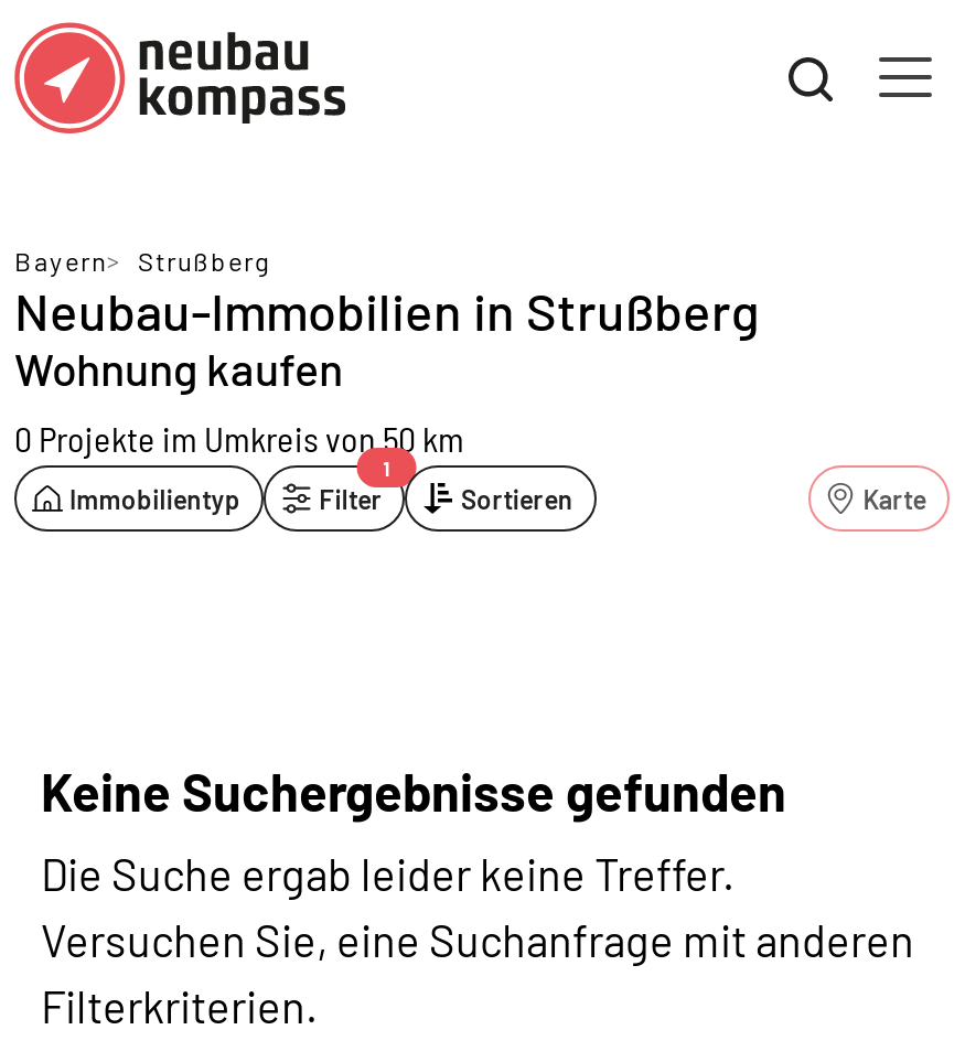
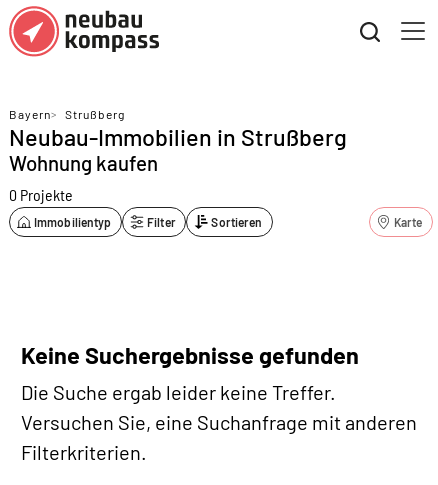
[14,417,464,459] 0 Projekte im Umkreis von 50 km -> [9,185,73,204] 0 Projekte
[383,455,391,480] 1 -> none

